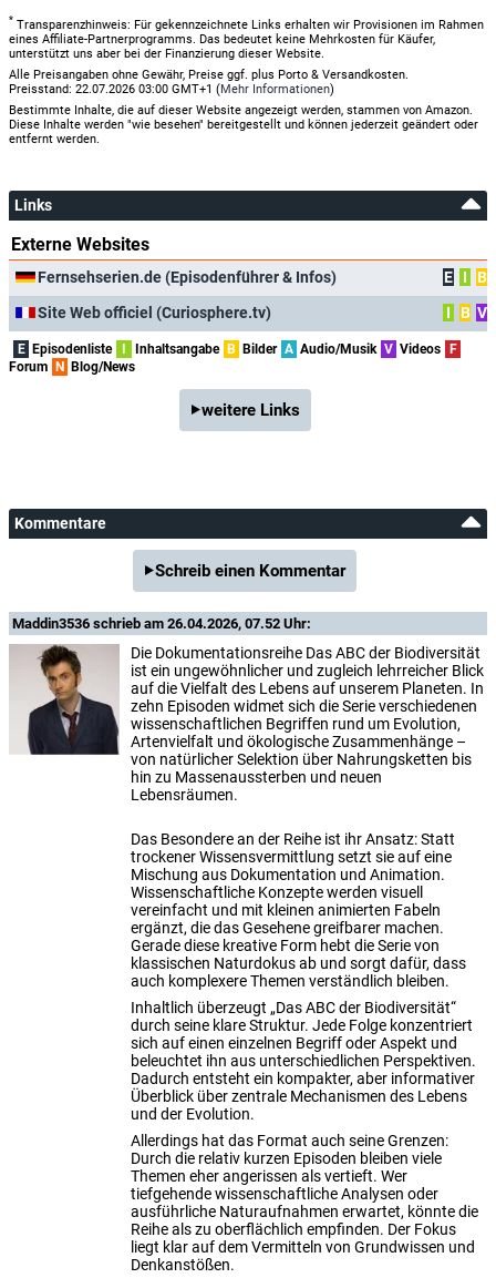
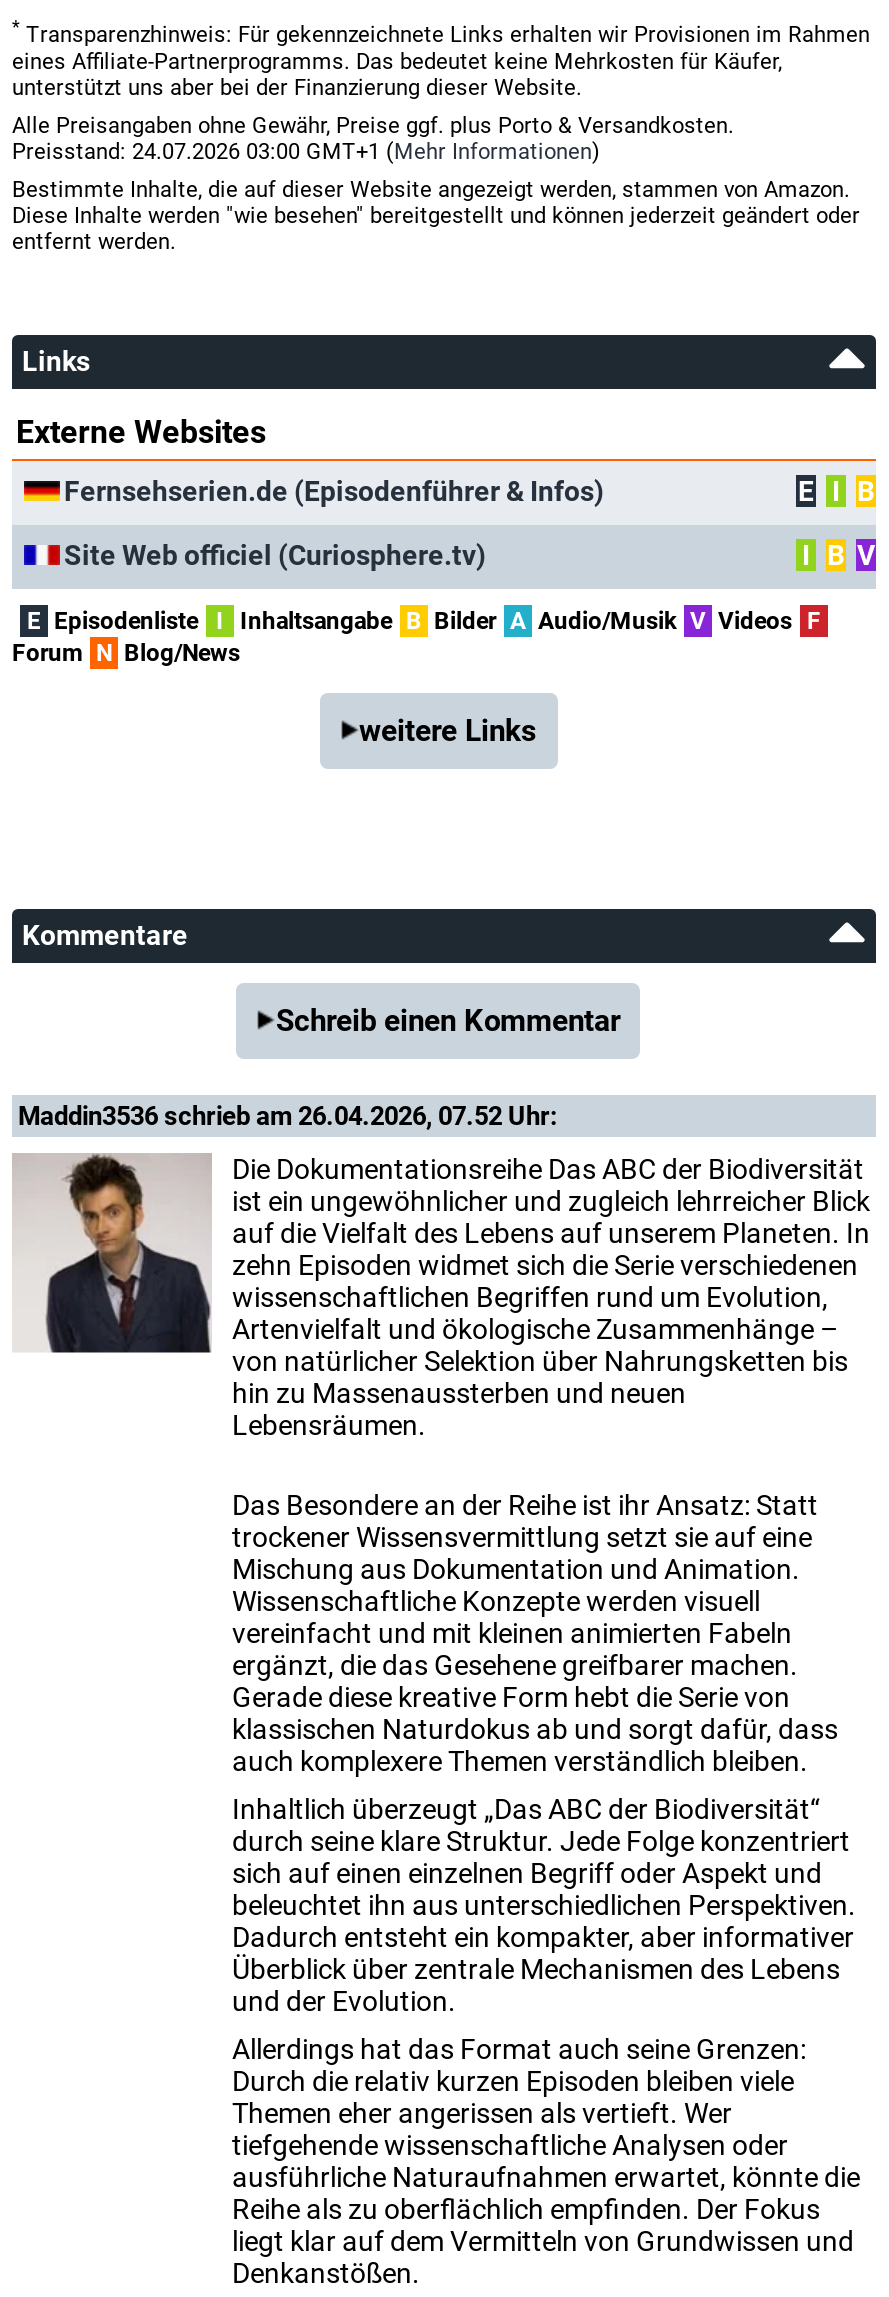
[9,82,334,96] Preisstand: 22.07.2026 03:00 GMT+1 (Mehr Informationen) -> [12,138,600,164] Preisstand: 24.07.2026 03:00 GMT+1 (Mehr Informationen)

